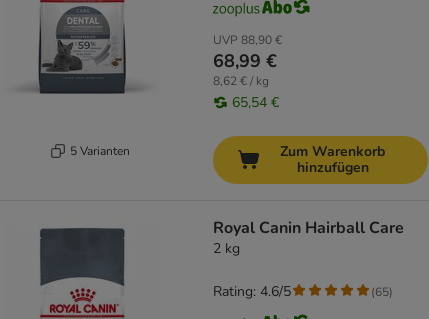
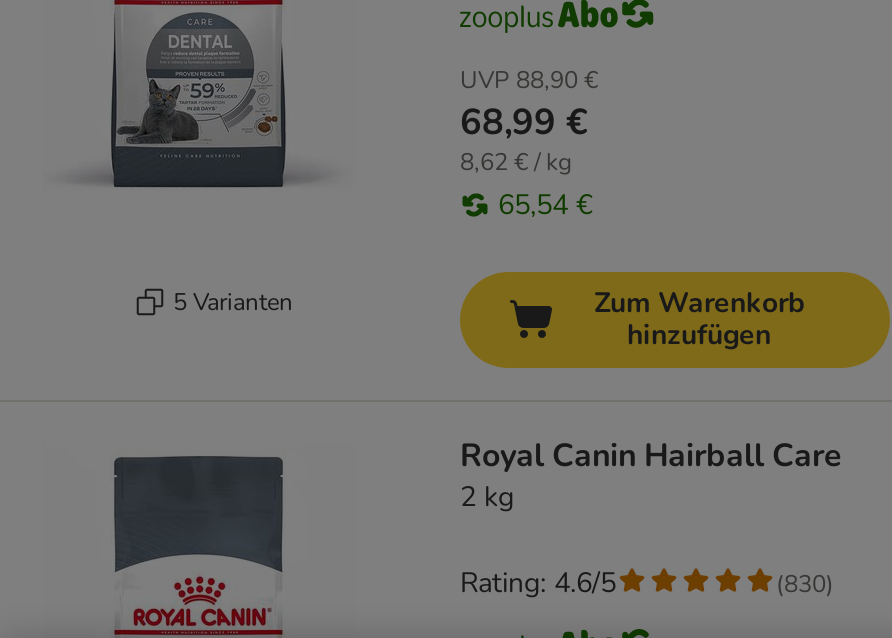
[371,284,393,300] (65) -> [776,567,834,599] (830)

